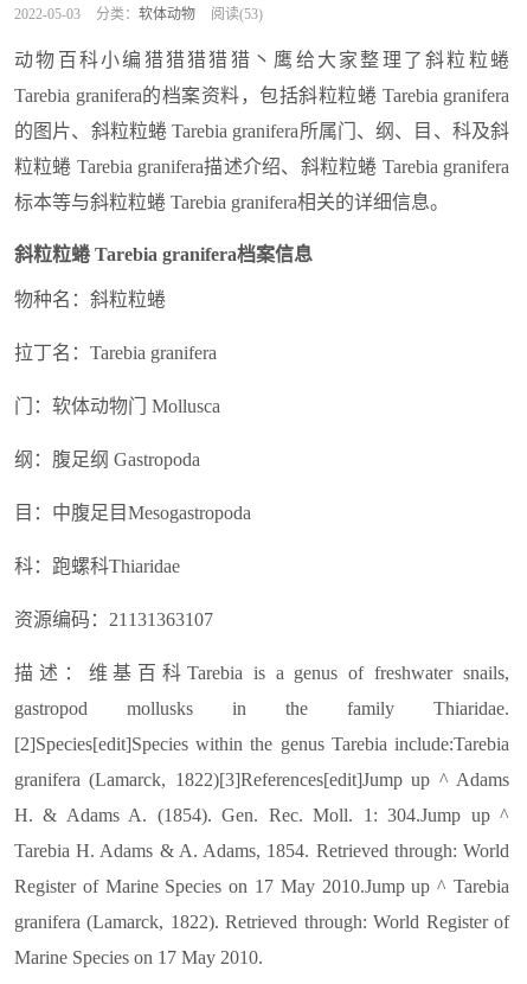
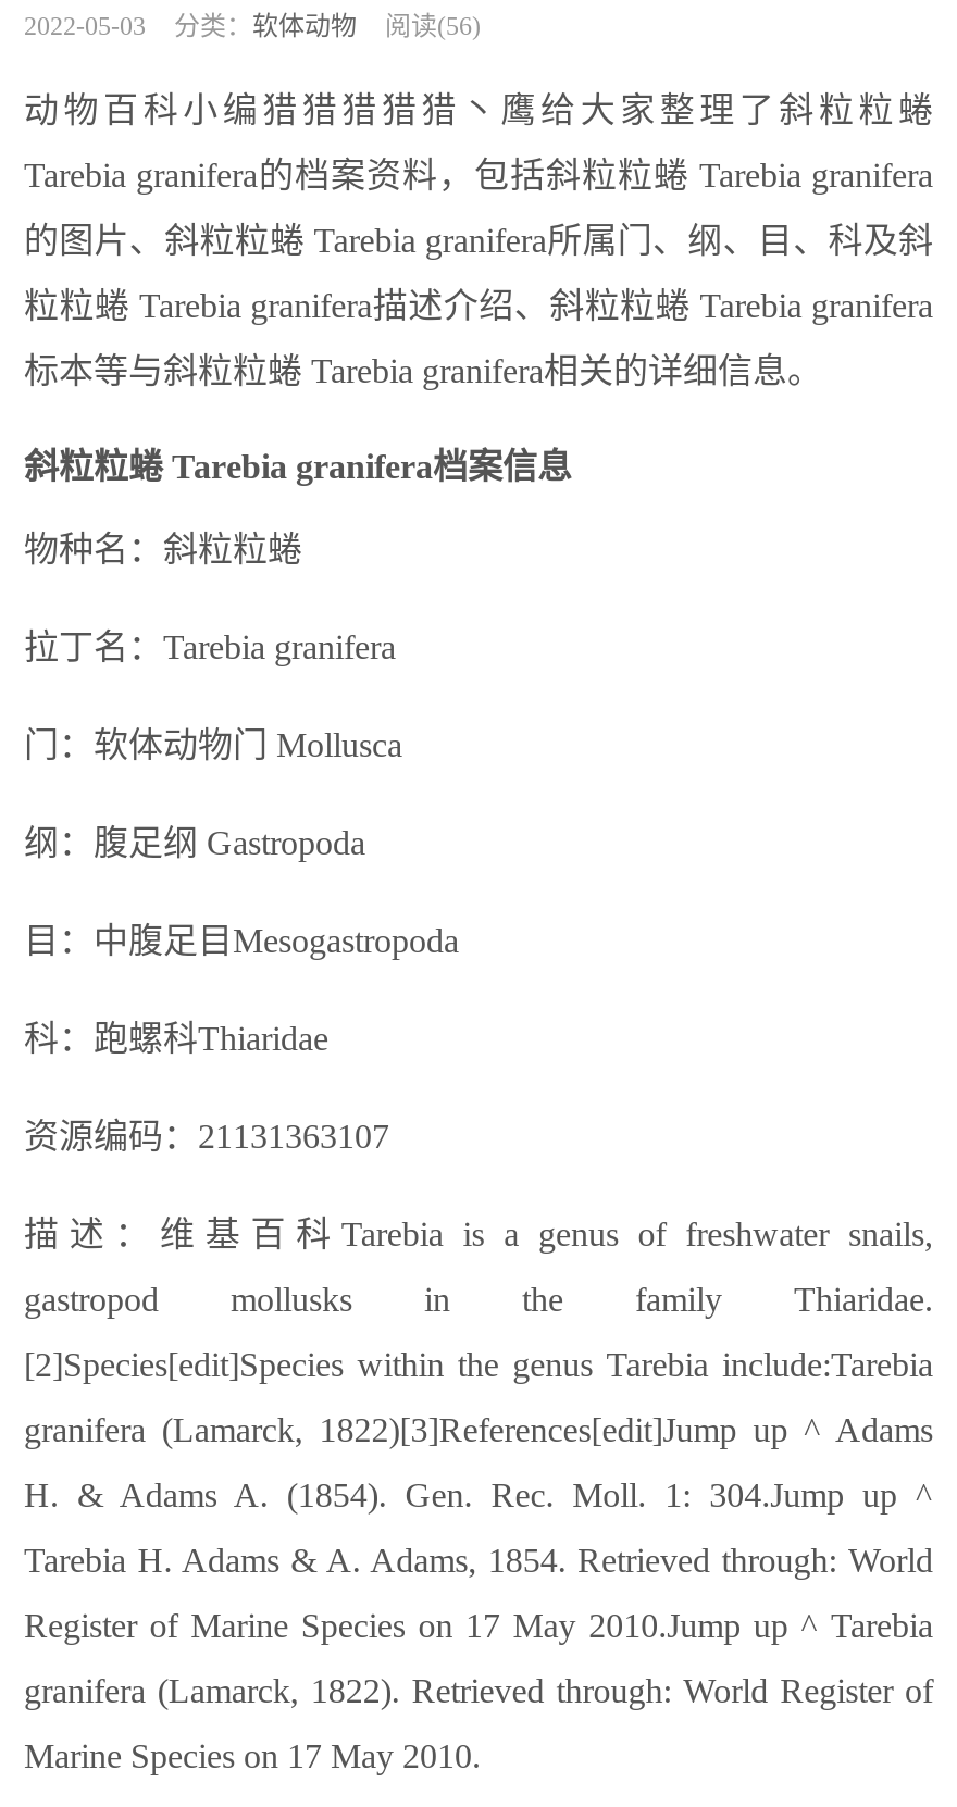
[14,6,263,23] 2022-05-03 分类：软体动物 阅读(53) -> [24,11,481,41] 2022-05-03 分类：软体动物 阅读(56)

